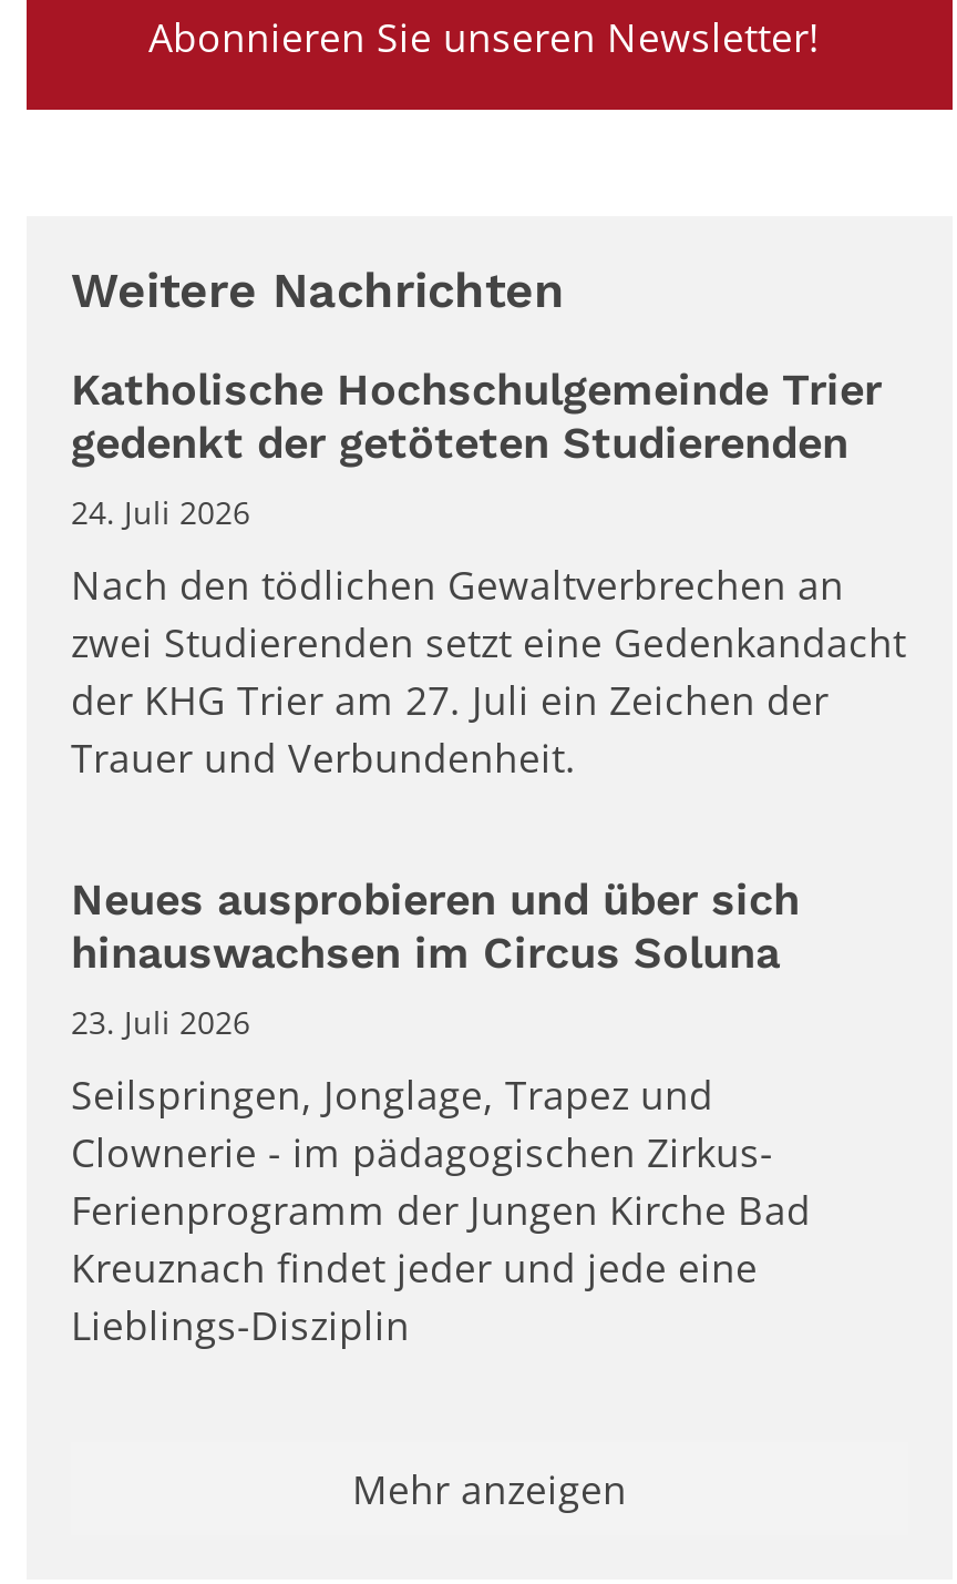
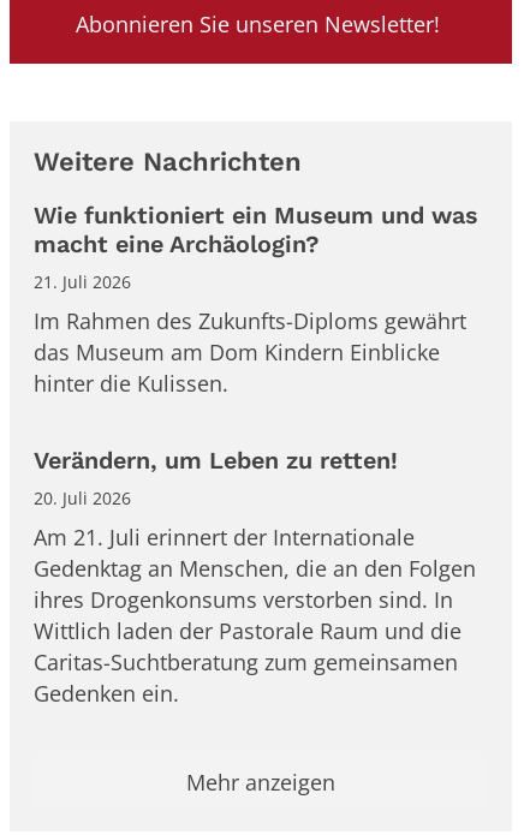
[71,366,882,534] Katholische Hochschulgemeinde Trier | gedenkt der getöteten Studierenden | 24. Juli 2026 -> [34,202,478,294] Wie funktioniert ein Museum und was | macht eine Archäologin? | 21. Juli 2026
[71,559,906,785] Nach den tödlichen Gewaltverbrechen an | zwei Studierenden setzt eine Gedenkandacht | der KHG Trier am 27. Juli ein Zeichen der | Trauer und Verbundenheit. -> [34,307,466,398] Im Rahmen des Zukunfts-Diploms gewährt | das Museum am Dom Kindern Einblicke | hinter die Kulissen.
[71,876,800,1044] Neues ausprobieren und über sich | hinauswachsen im Circus Soluna | 23. Juli 2026 -> [34,448,405,510] Verändern, um Leben zu retten! | 20. Juli 2026
[71,1069,811,1352] Seilspringen, Jonglage, Trapez und | Clownerie - im pädagogischen Zirkus- | Ferienprogramm der Jungen Kirche Bad | Kreuznach findet jeder und jede eine | Lieblings-Disziplin -> [34,523,476,708] Am 21. Juli erinnert der Internationale | Gedenktag an Menschen, die an den Folgen | ihres Drogenkonsums verstorben sind. In | Wittlich laden der Pastorale Raum und die | Caritas-Suchtberatung zum gemeinsamen | Gedenken ein.

